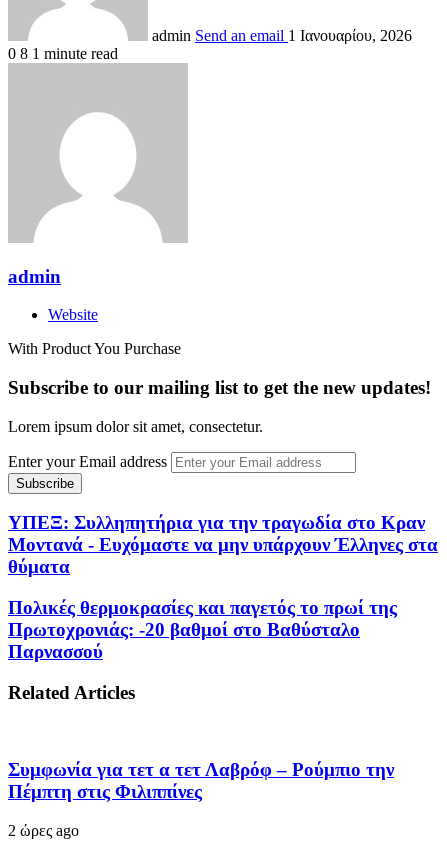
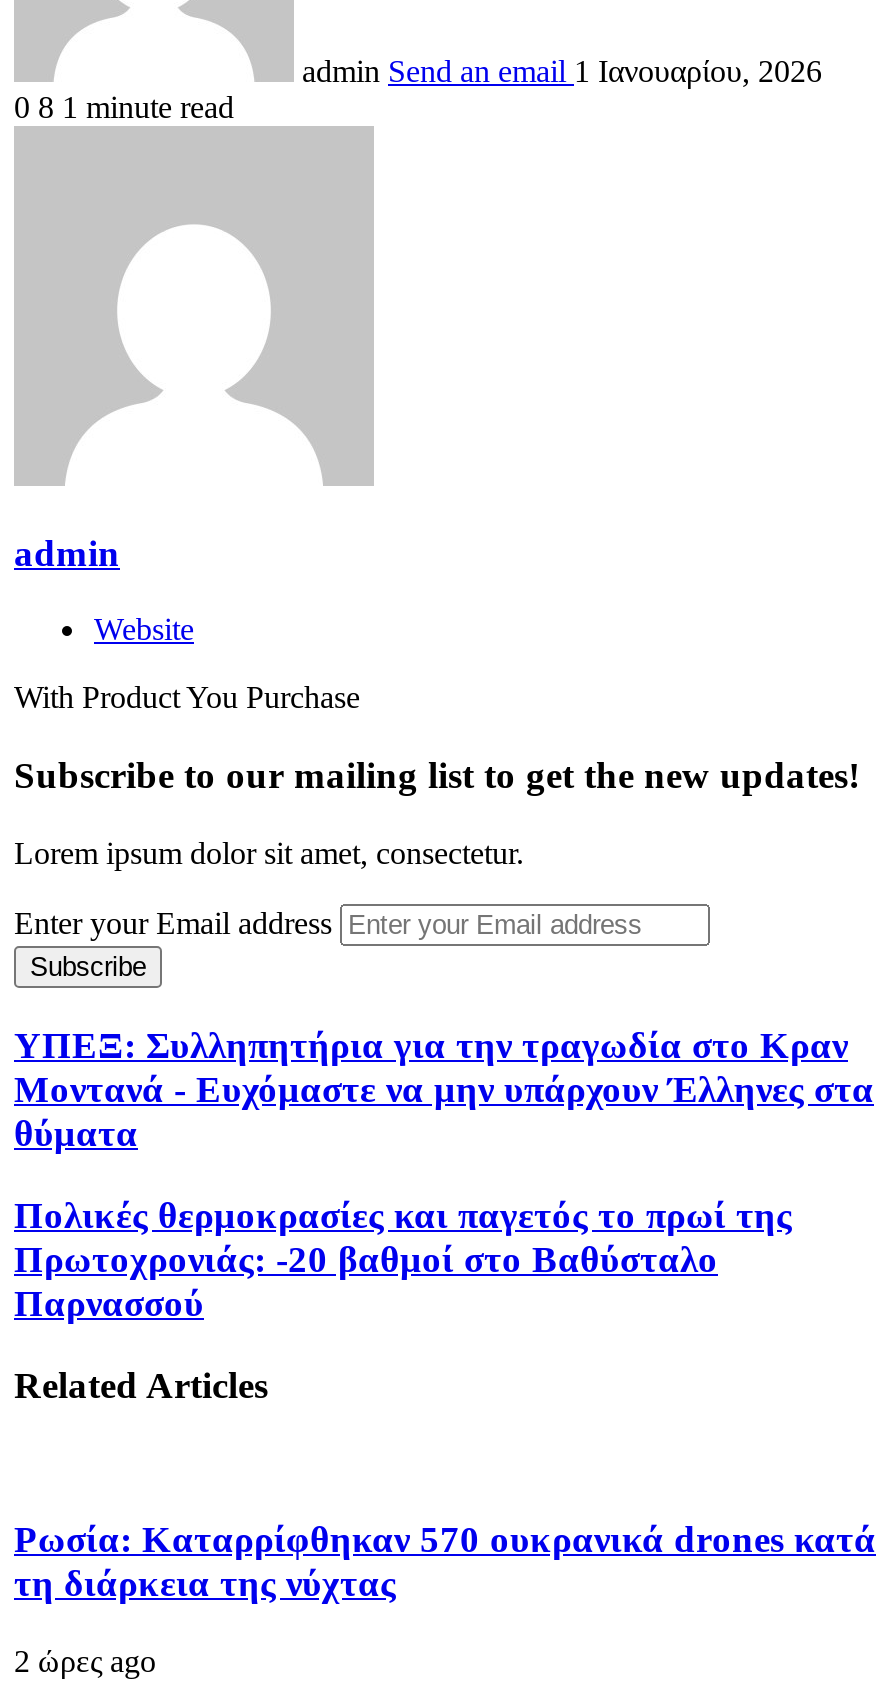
[8,759,394,802] Συμφωνία για τετ α τετ Λαβρόφ – Ρούμπιο την | Πέμπτη στις Φιλιππίνες -> [14,1519,876,1605] Ρωσία: Καταρρίφθηκαν 570 ουκρανικά drones κατά | τη διάρκεια της νύχτας

